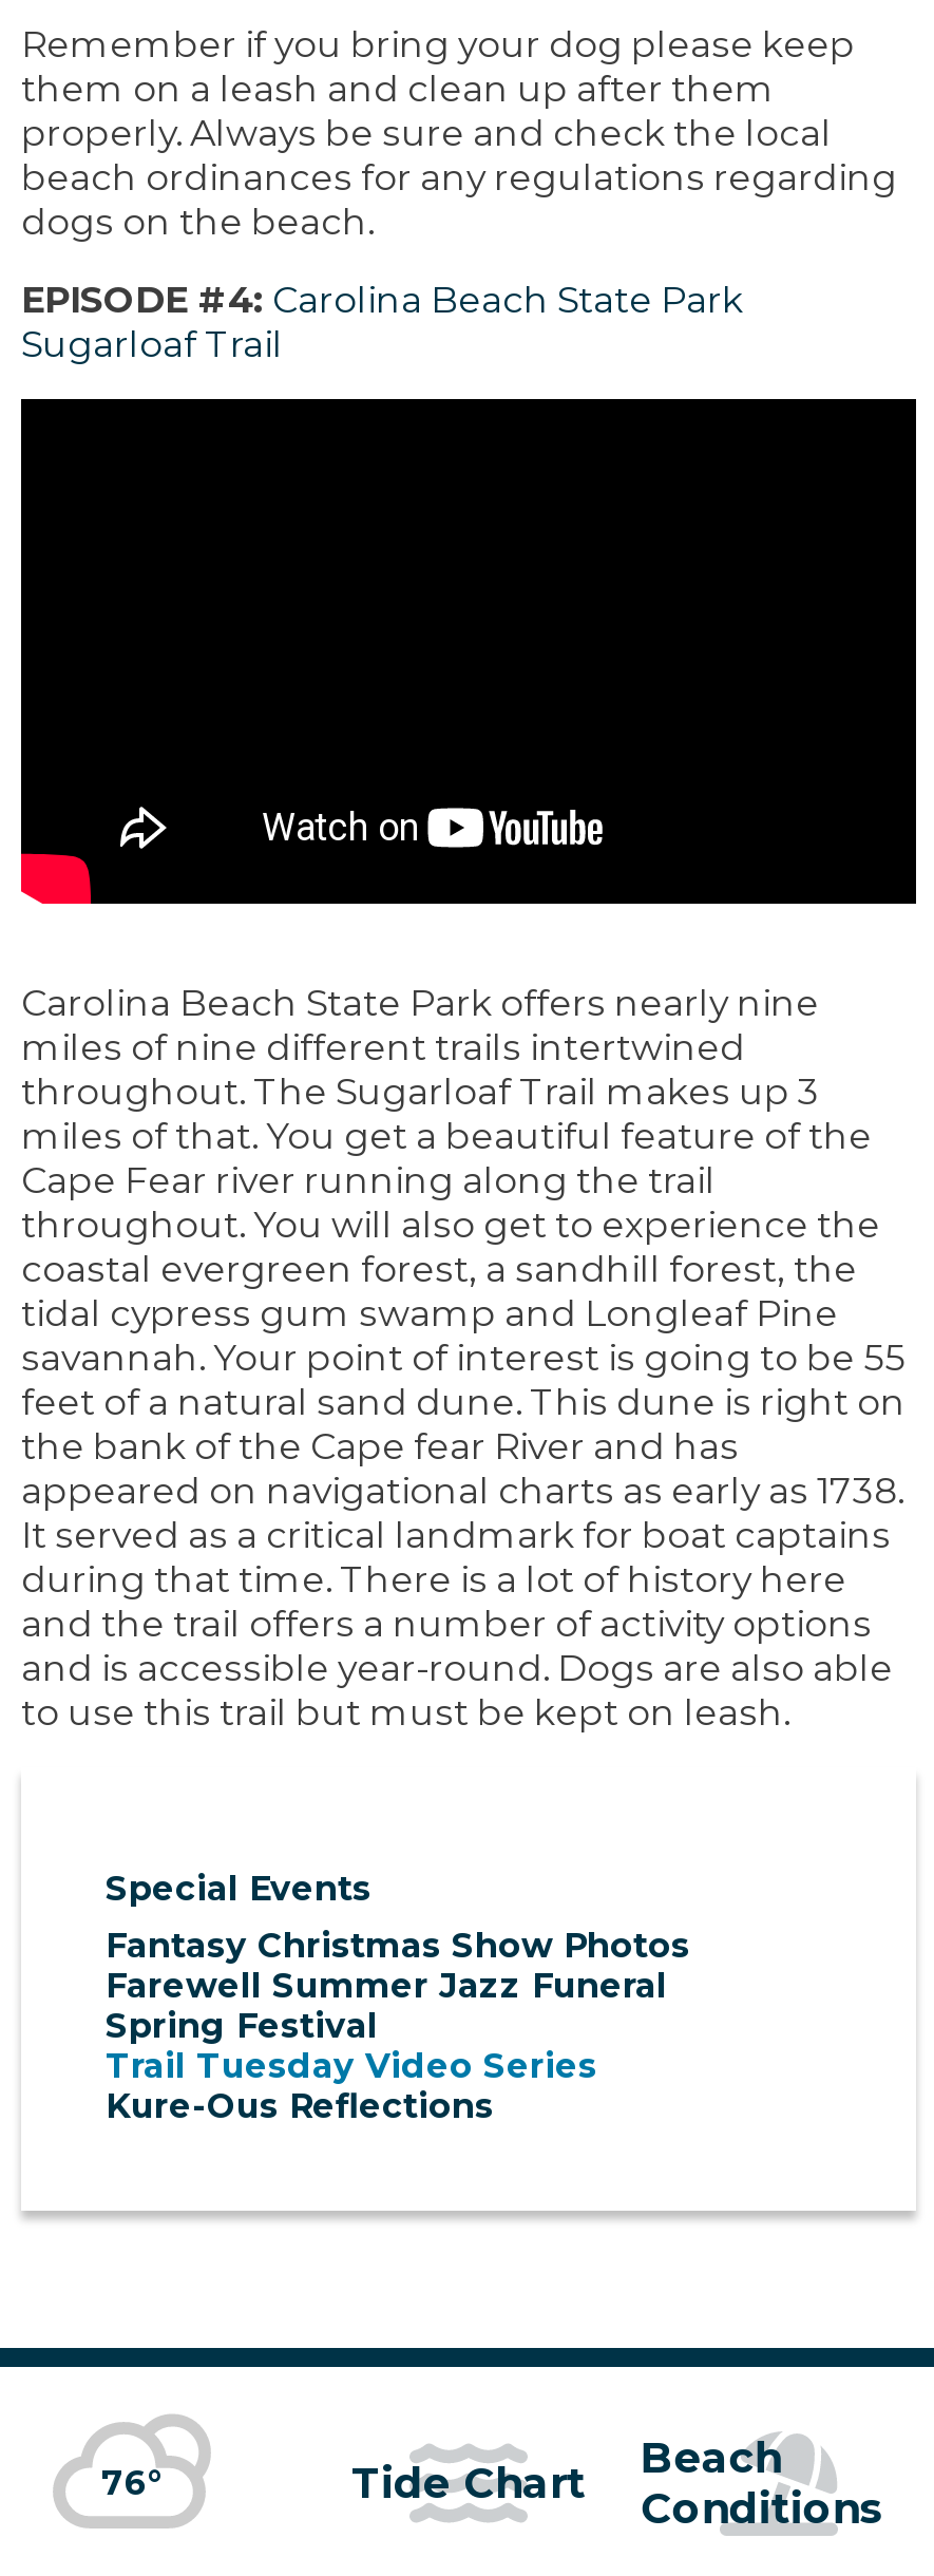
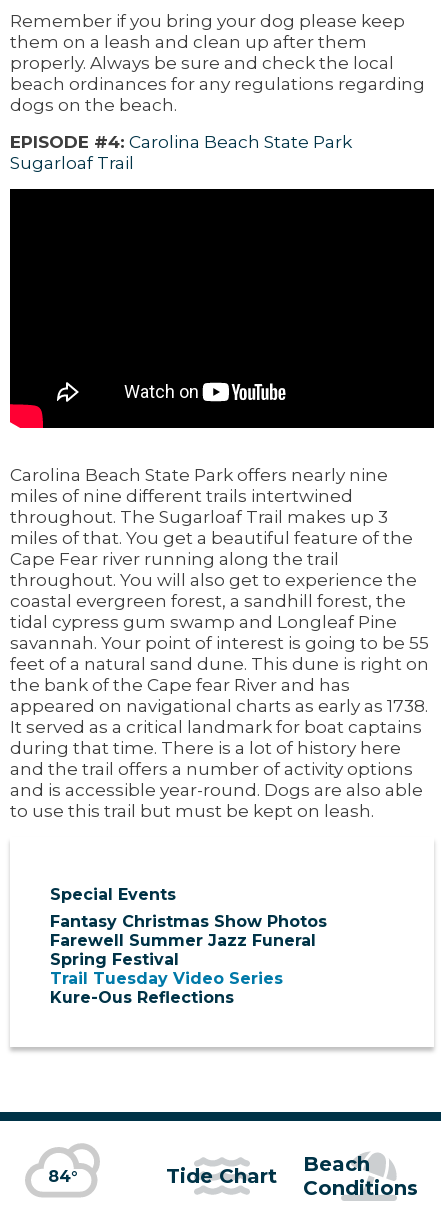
[101,2462,163,2502] 76° -> [47,1166,77,1185] 84°

